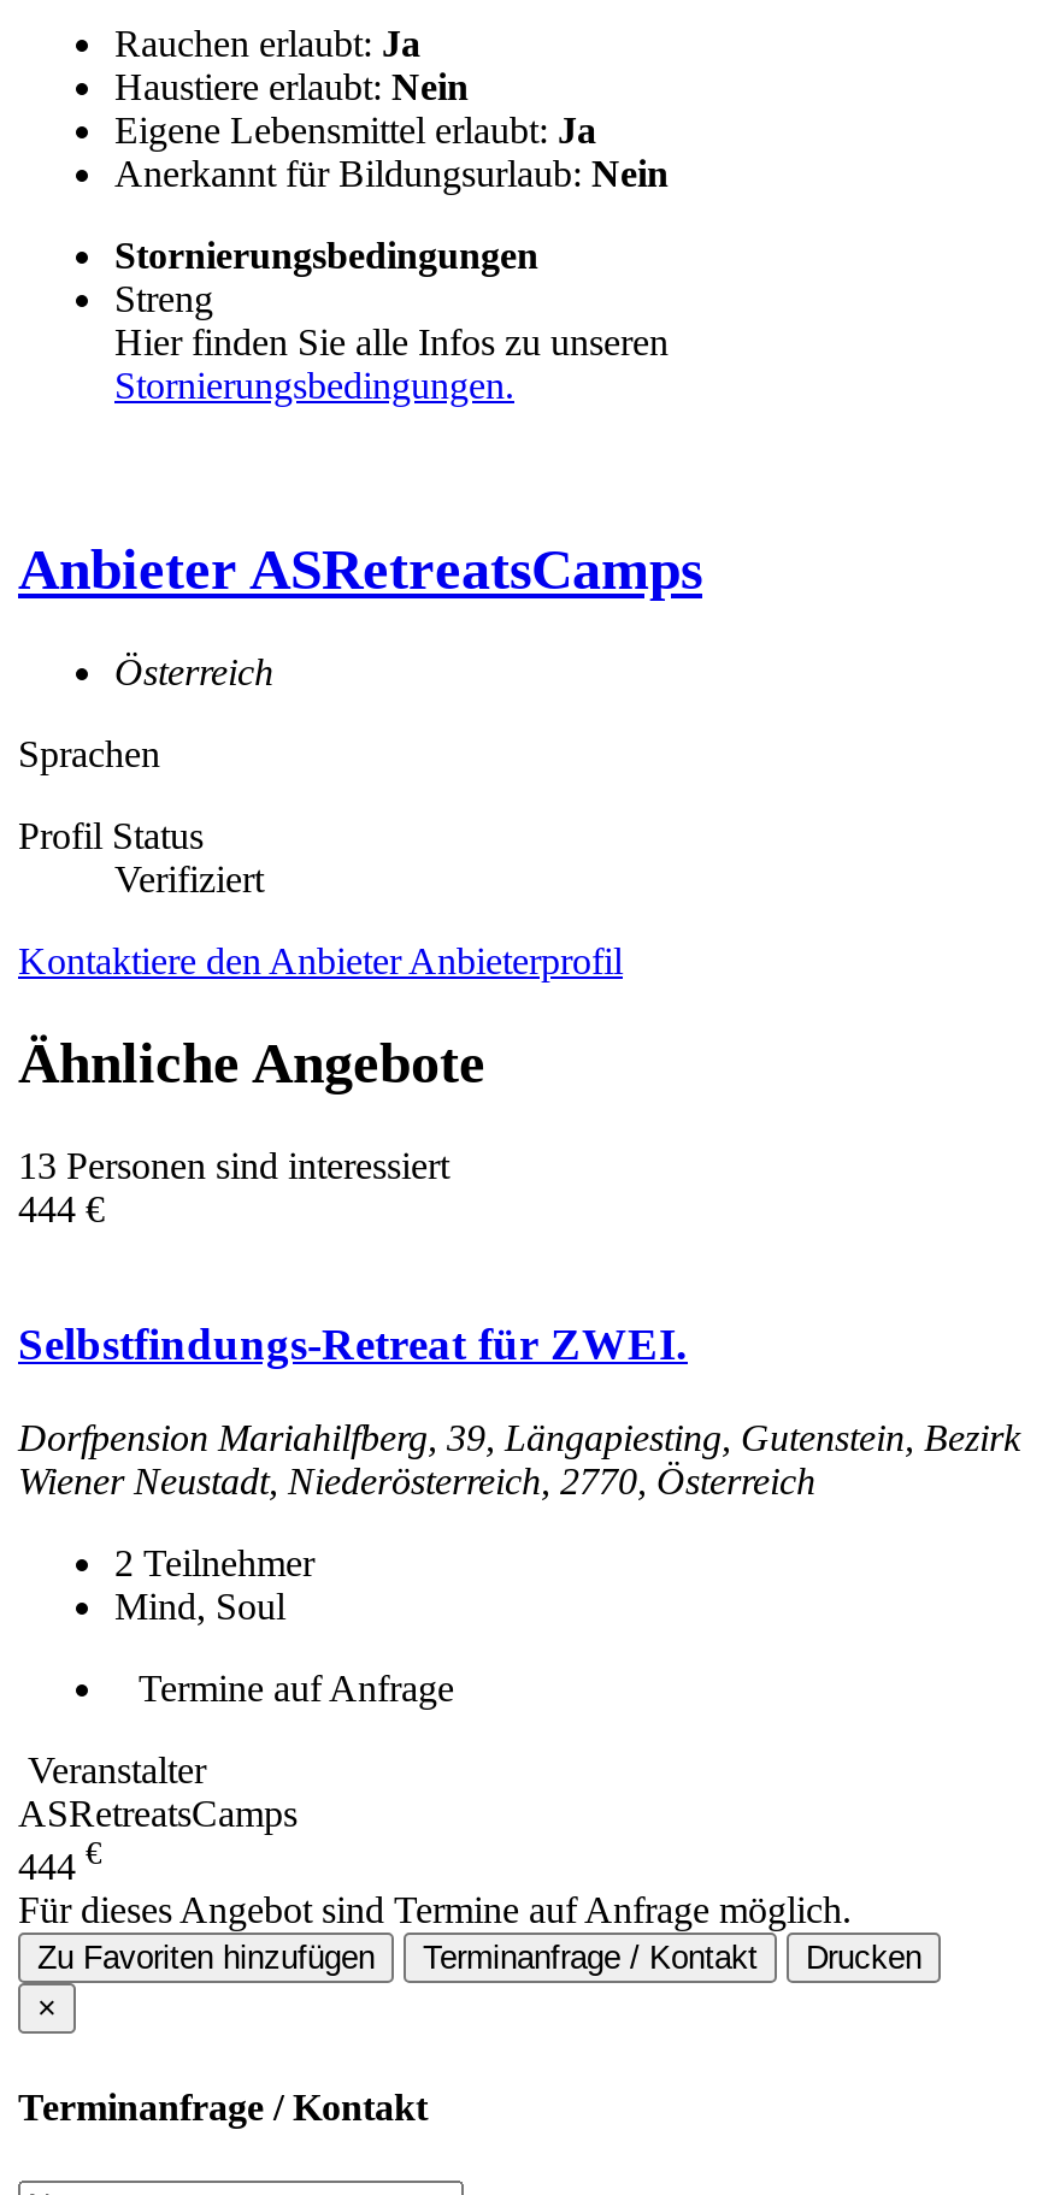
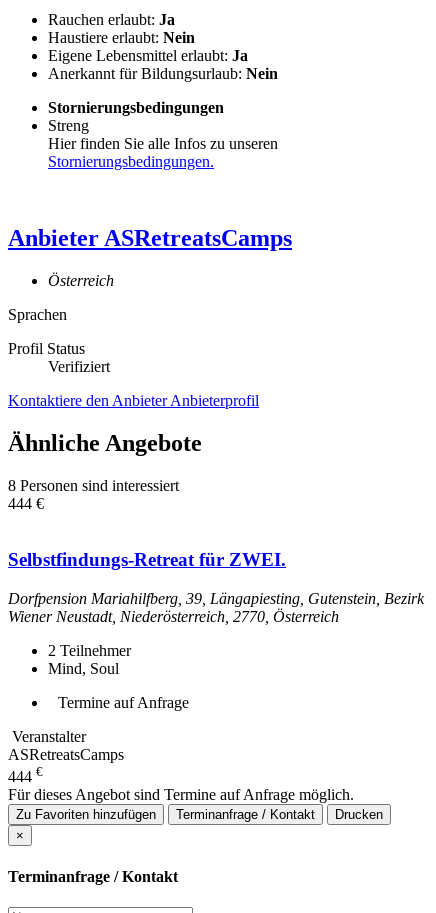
[18,1144,449,1185] 13 Personen sind interessiert -> [8,477,179,494] 8 Personen sind interessiert

